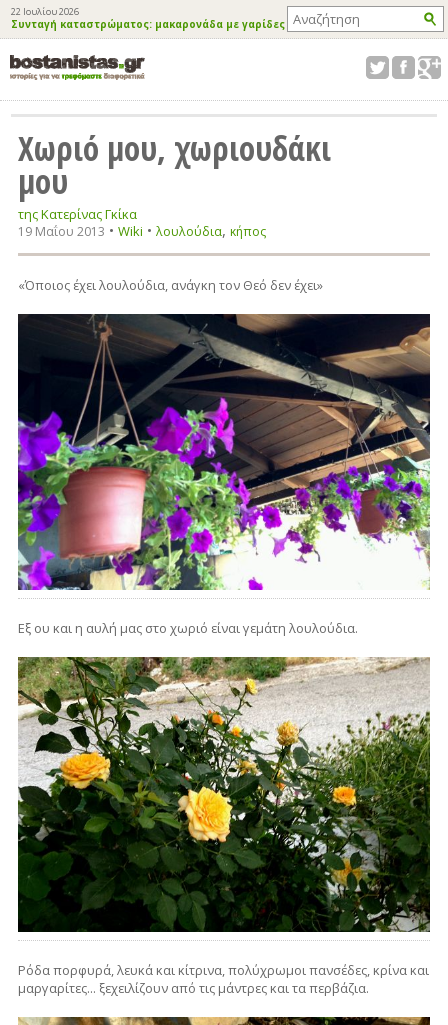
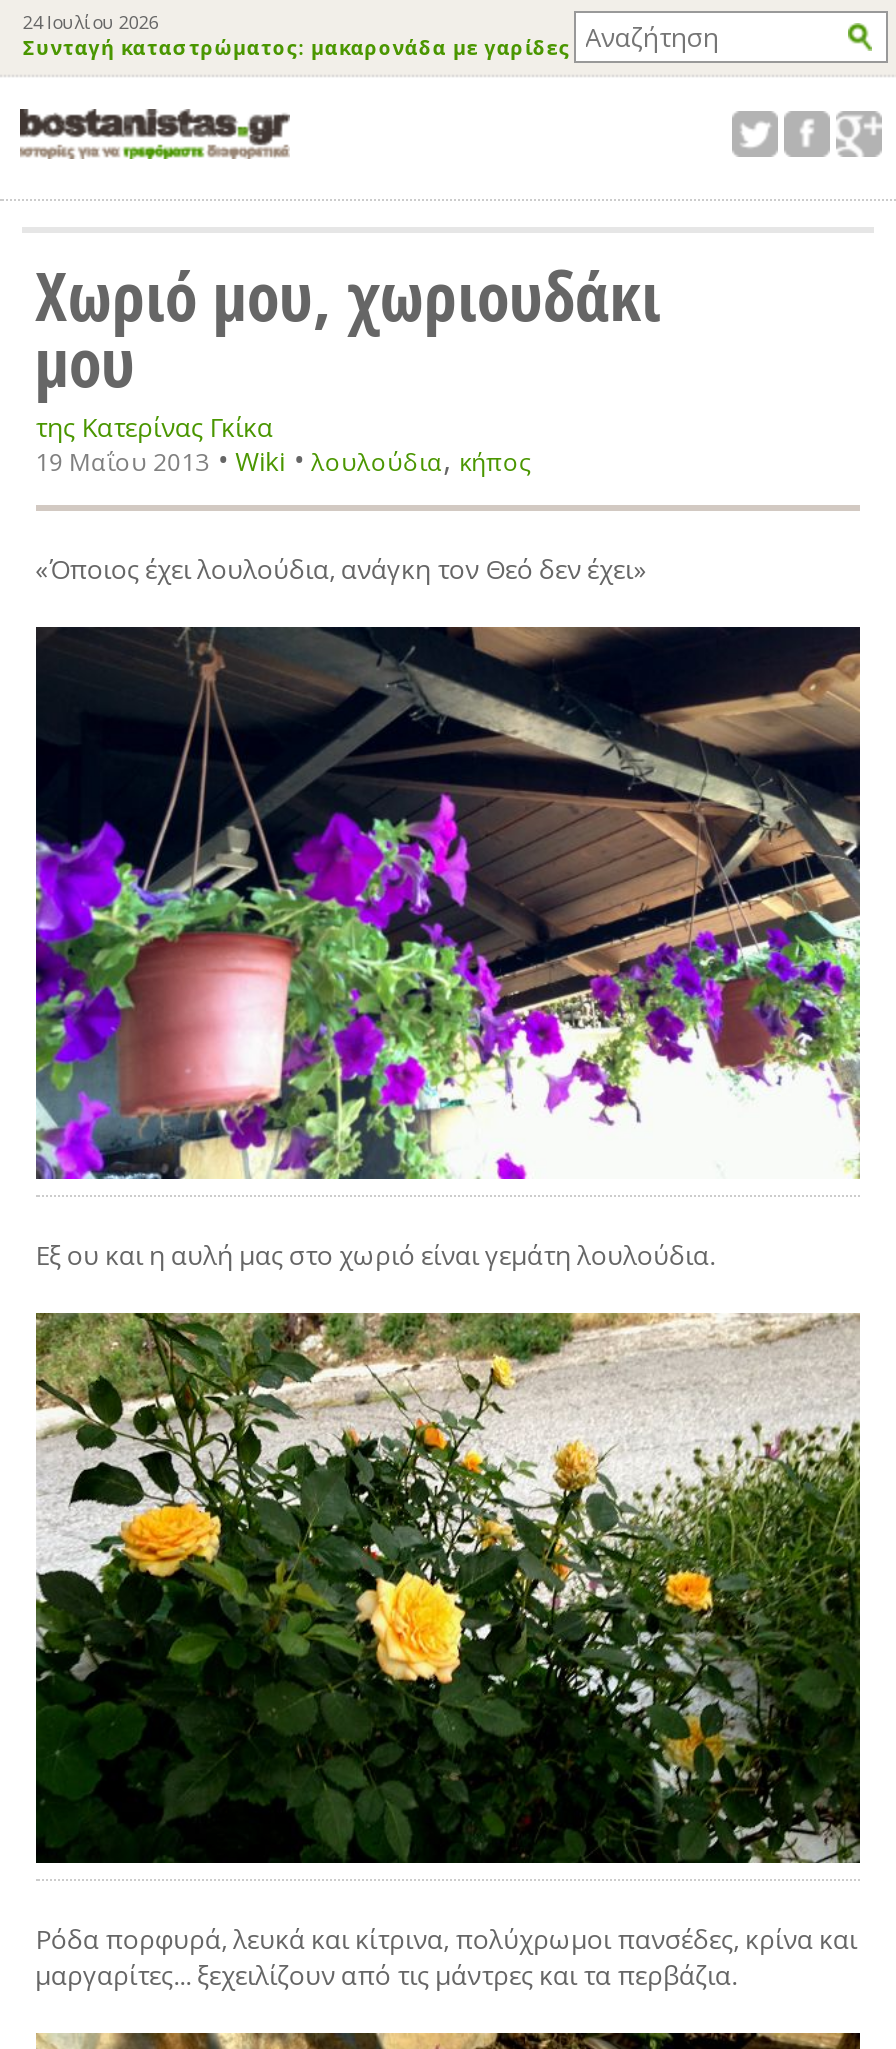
[11,5,79,18] 22 Ιουλίου 2026 -> [22,9,158,35] 24 Ιουλίου 2026

